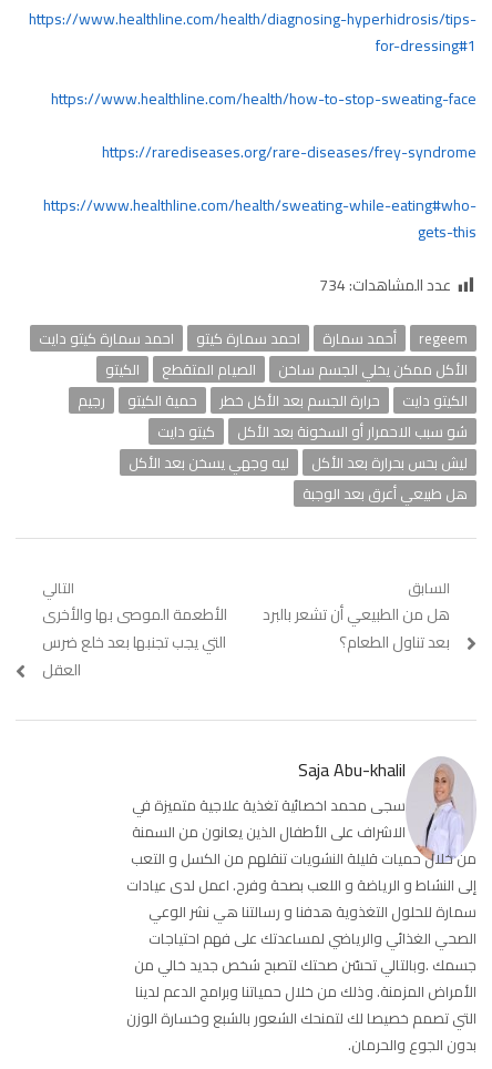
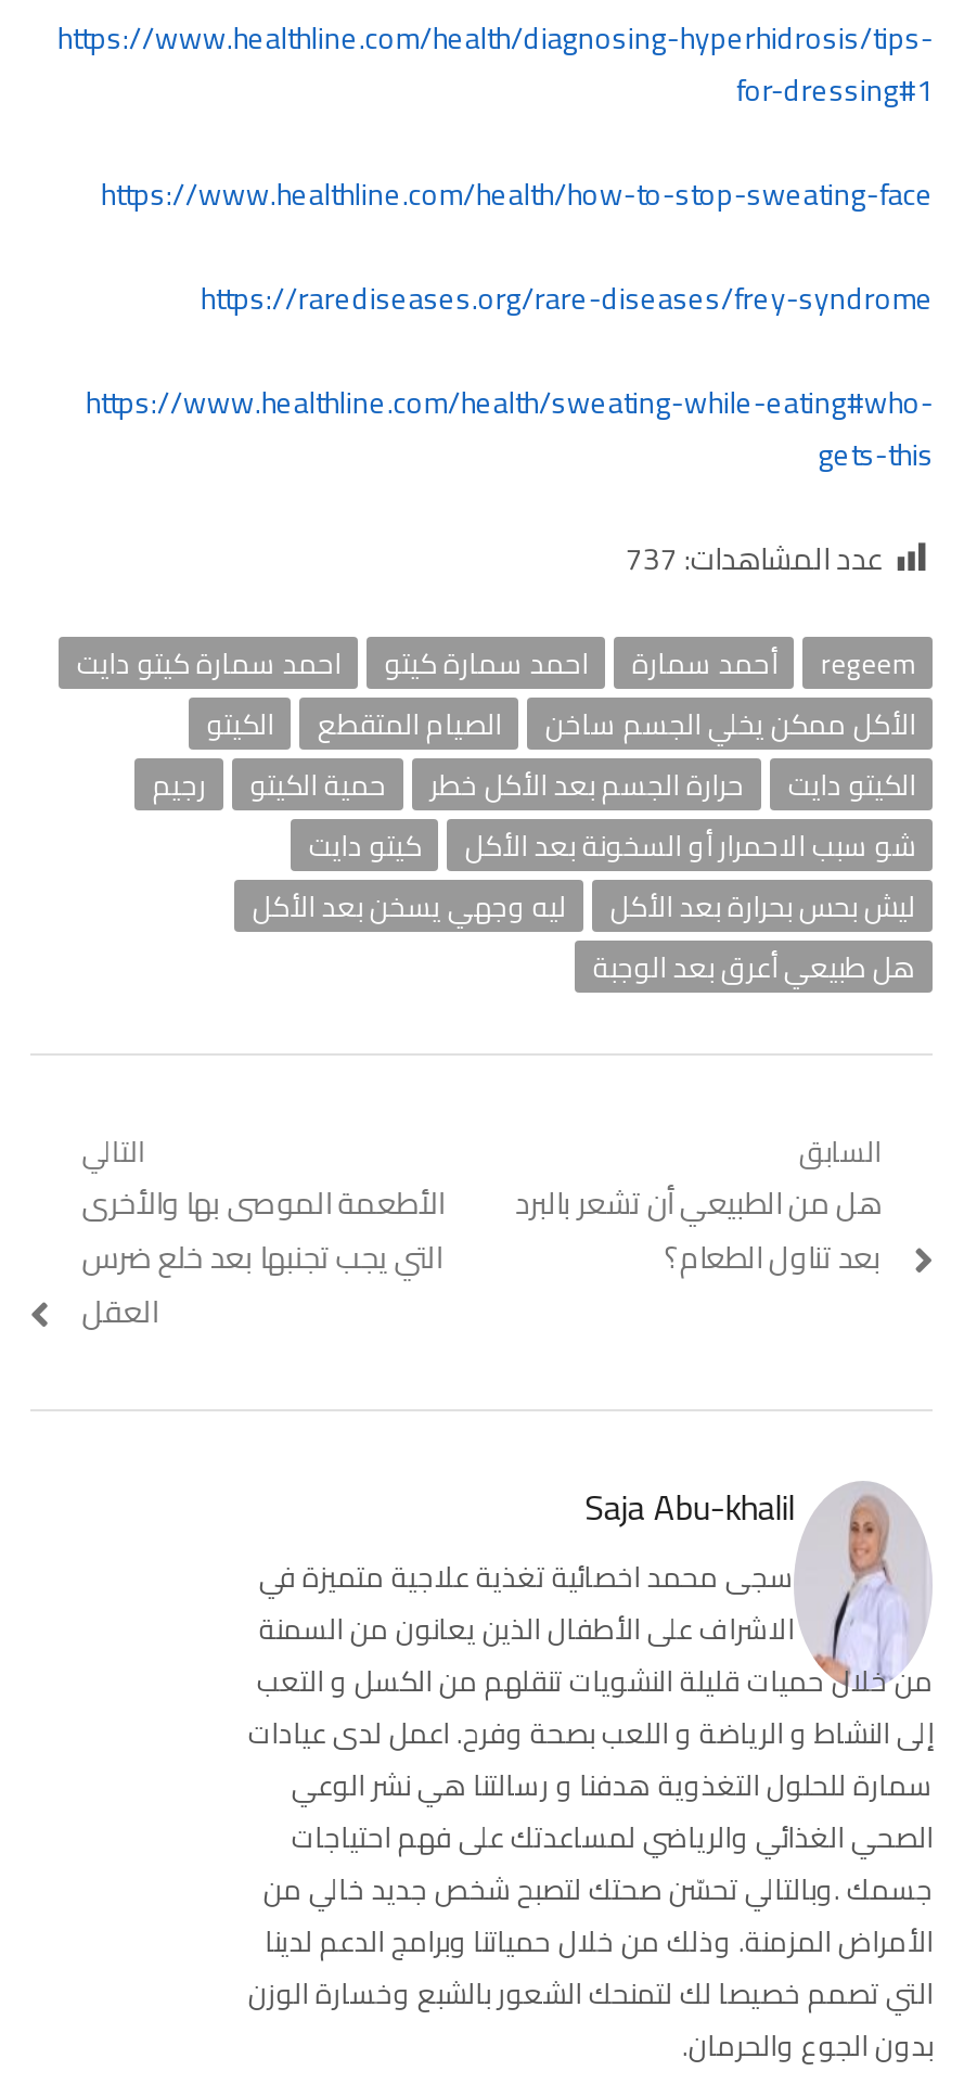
[319,271,451,300] عدد المشاهدات: 734 -> [625,530,883,587] عدد المشاهدات: 737

